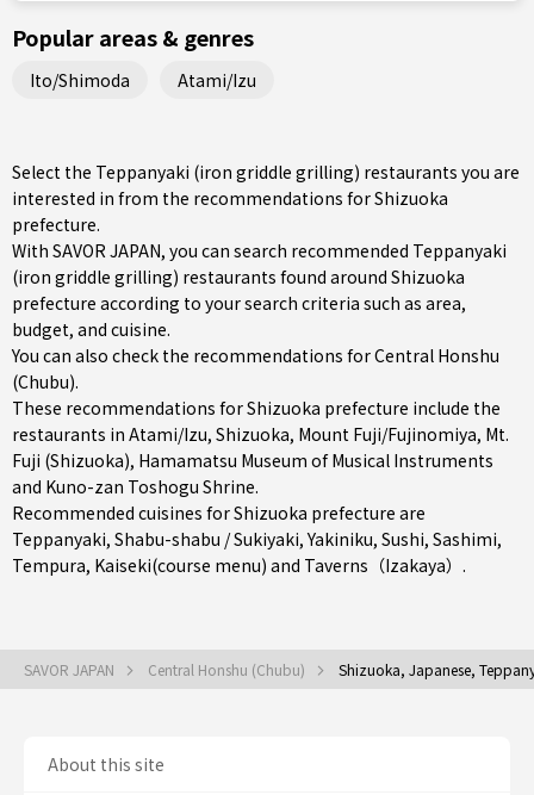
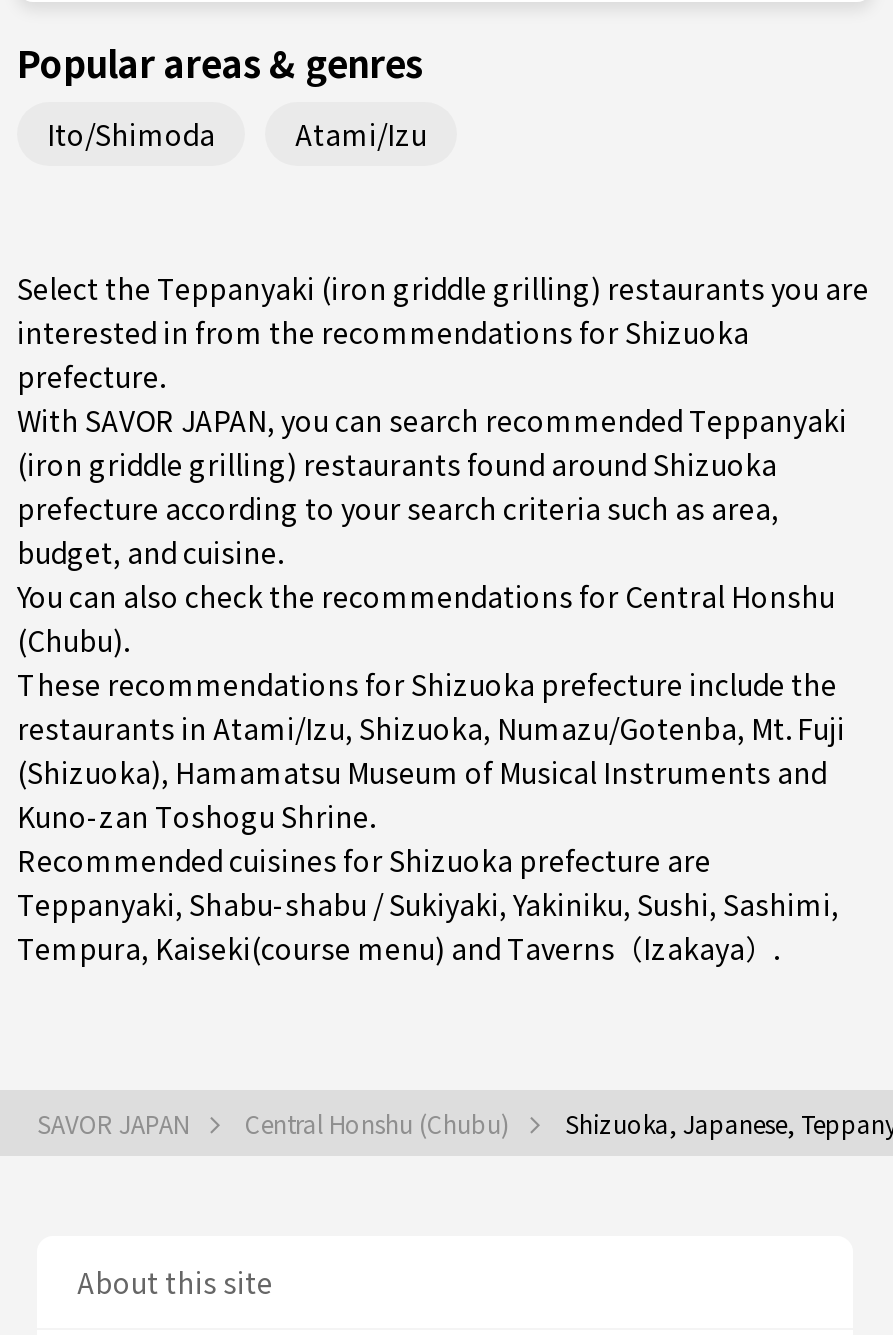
[12,422,509,498] restaurants in Atami/Izu, Shizuoka, Mount Fuji/Fujinomiya, Mt. | Fuji (Shizuoka), Hamamatsu Museum of Musical Instruments | and Kuno-zan Toshogu Shrine. -> [17,708,845,836] restaurants in Atami/Izu, Shizuoka, Numazu/Gotenba, Mt. Fuji | (Shizuoka), Hamamatsu Museum of Musical Instruments and | Kuno-zan Toshogu Shrine.

